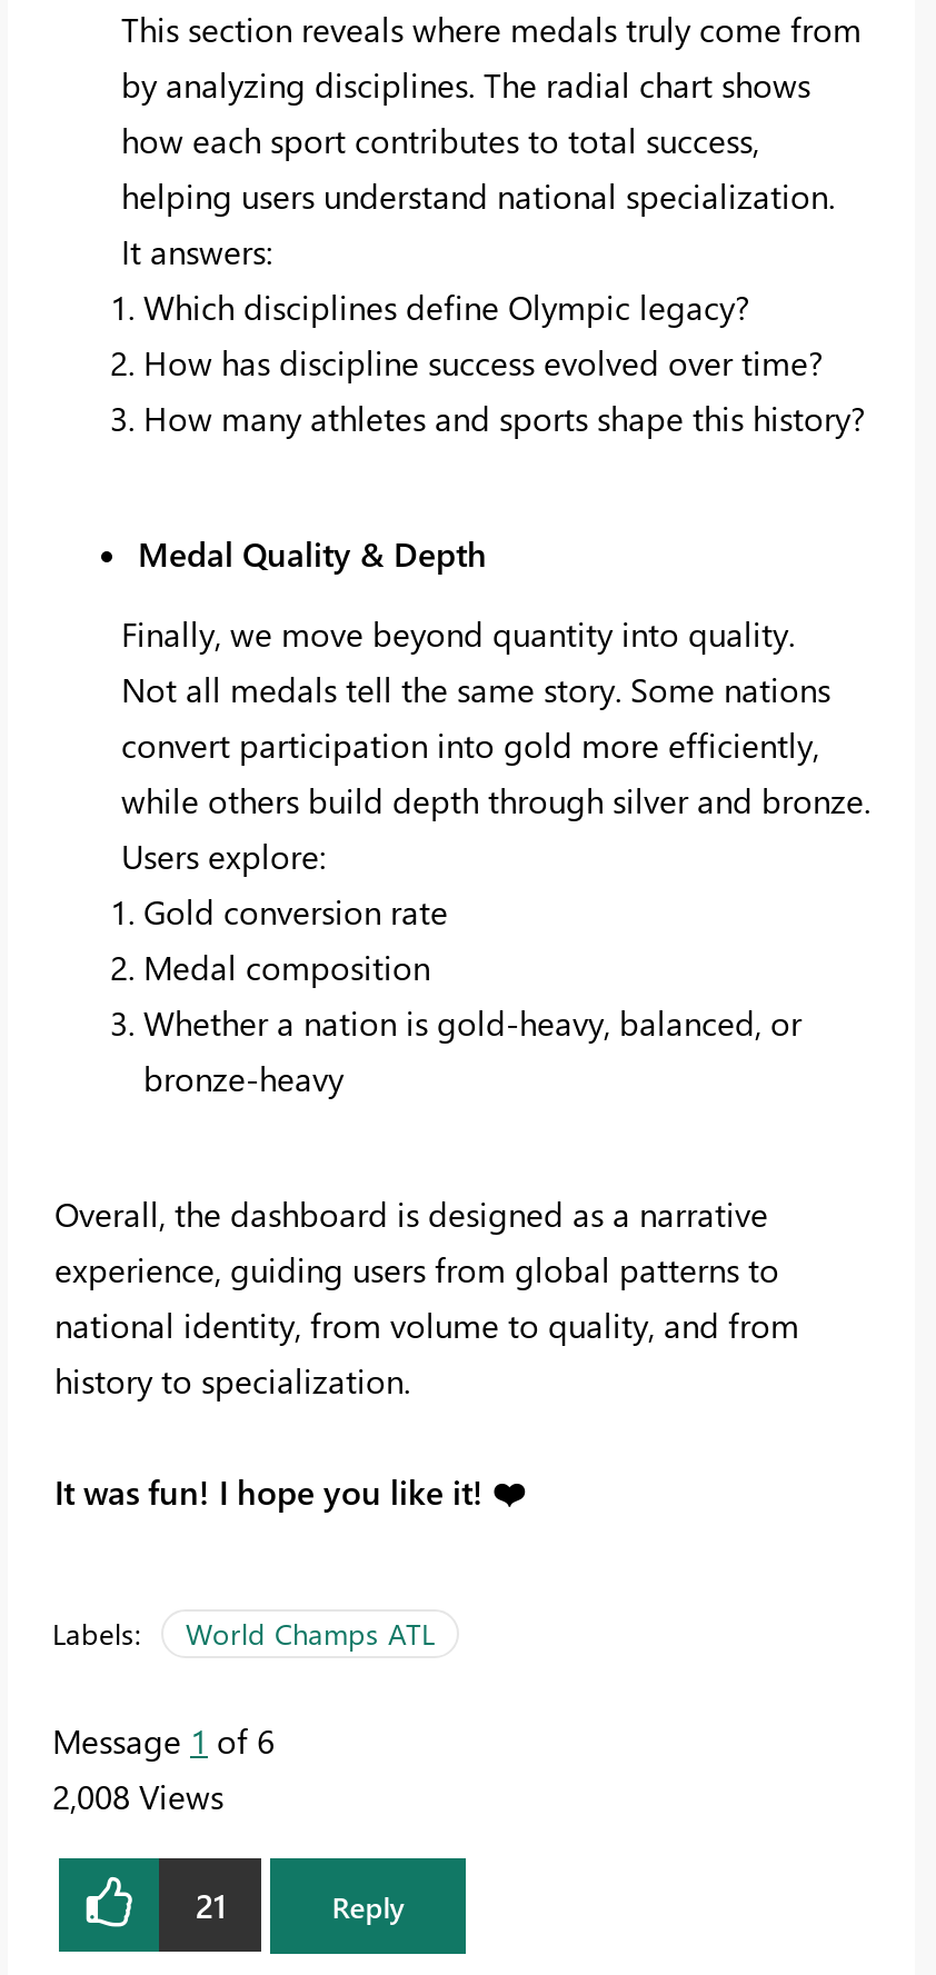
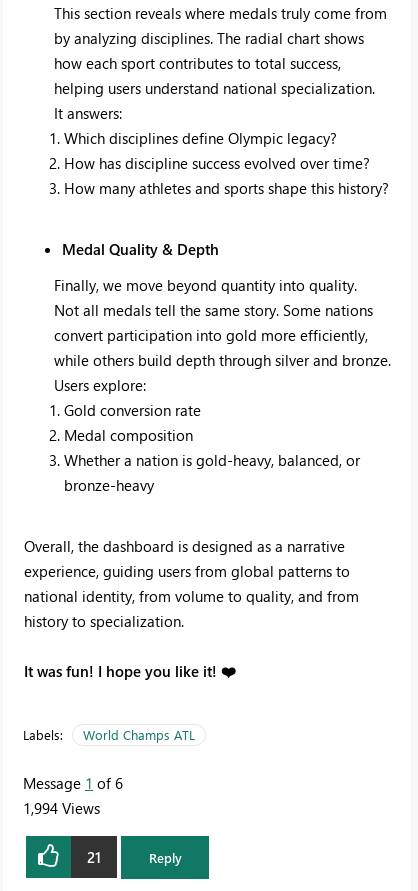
[52,1775,223,1819] 2,008 Views -> [23,798,100,818] 1,994 Views

